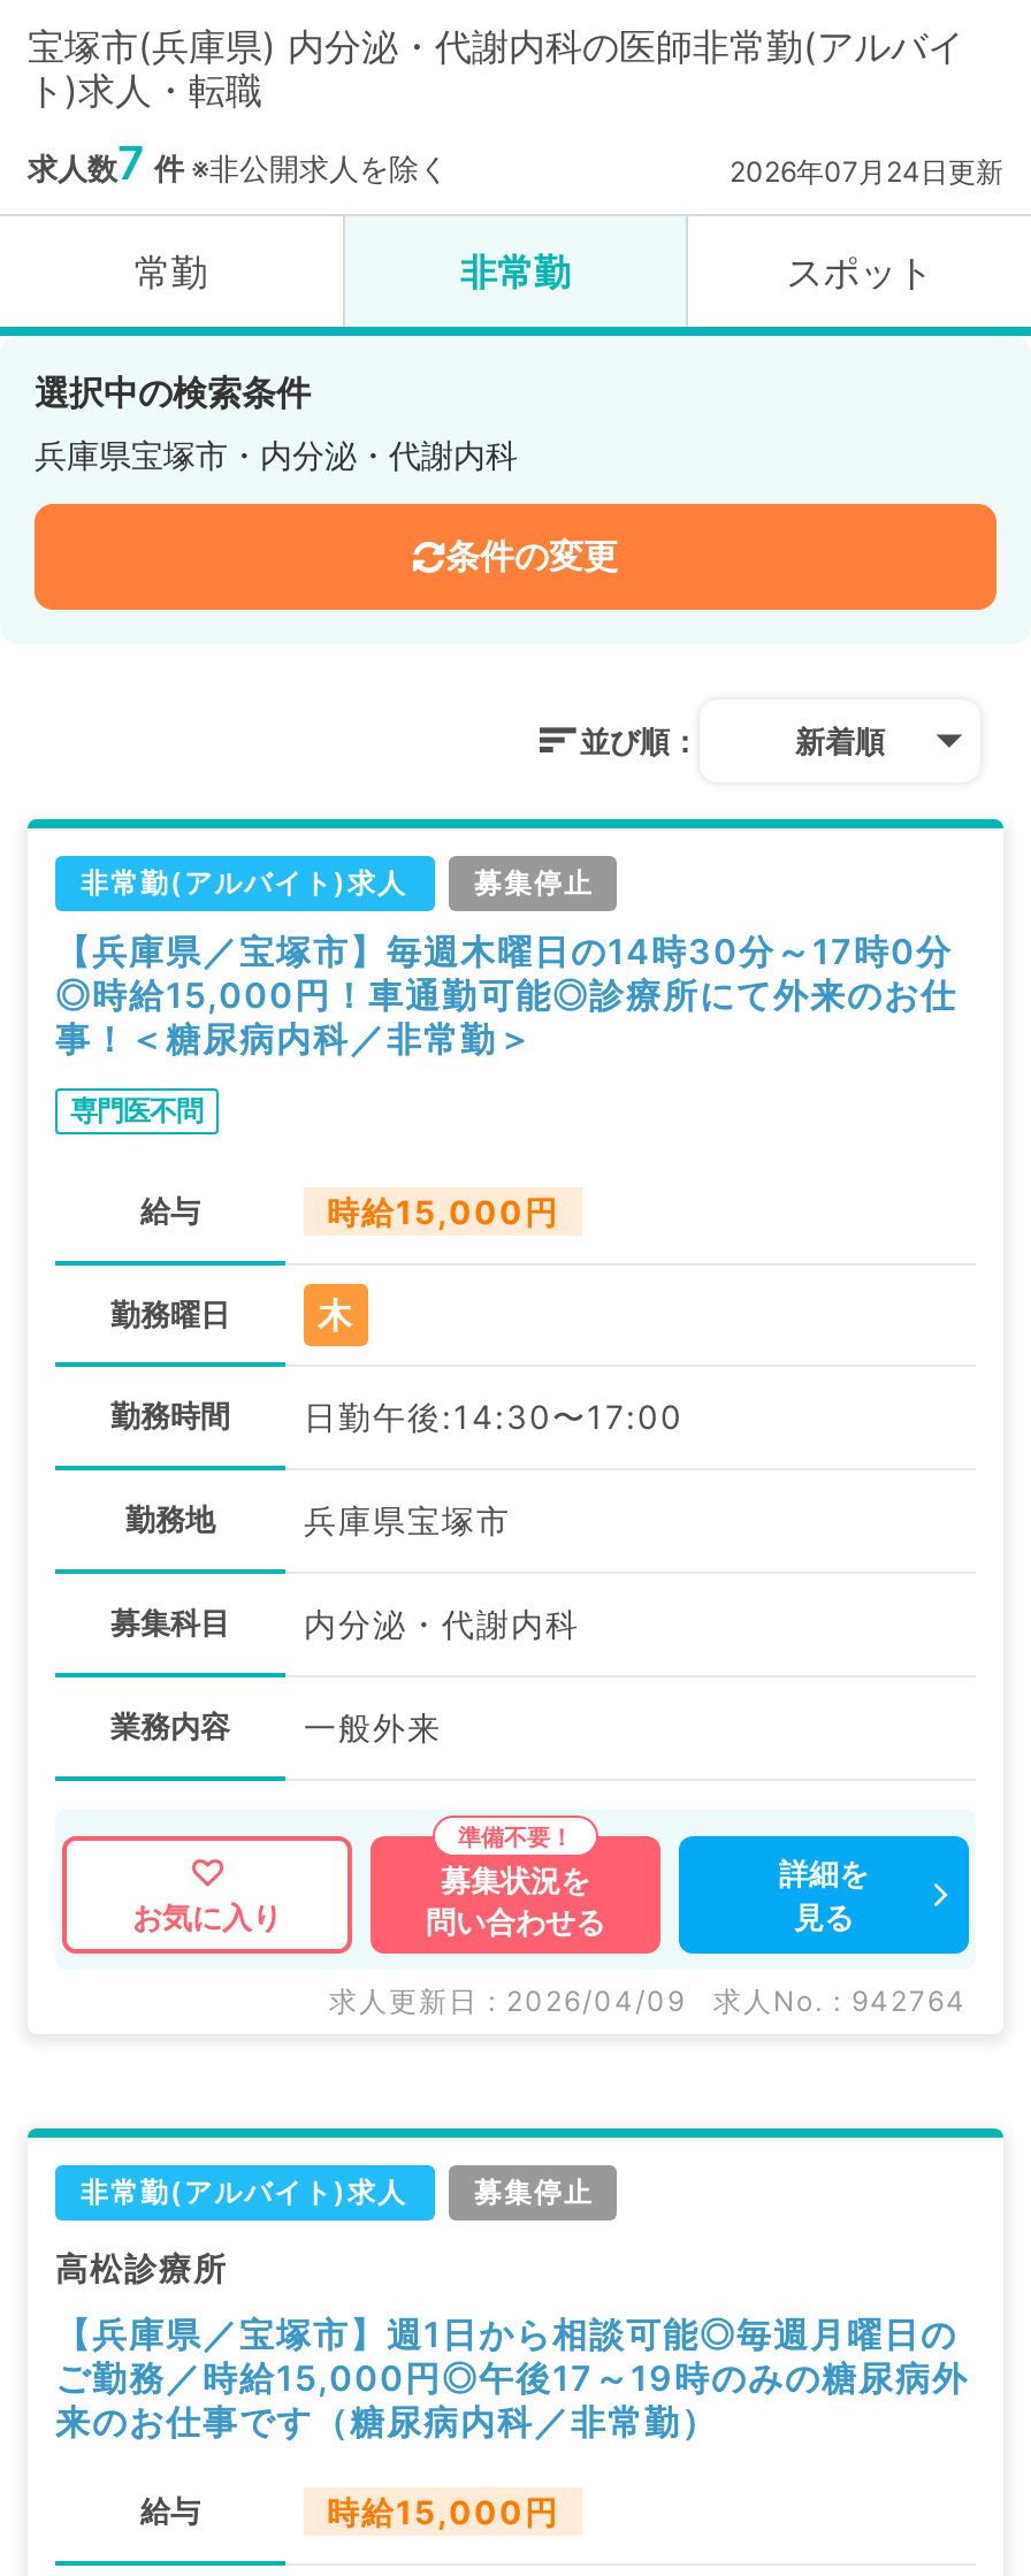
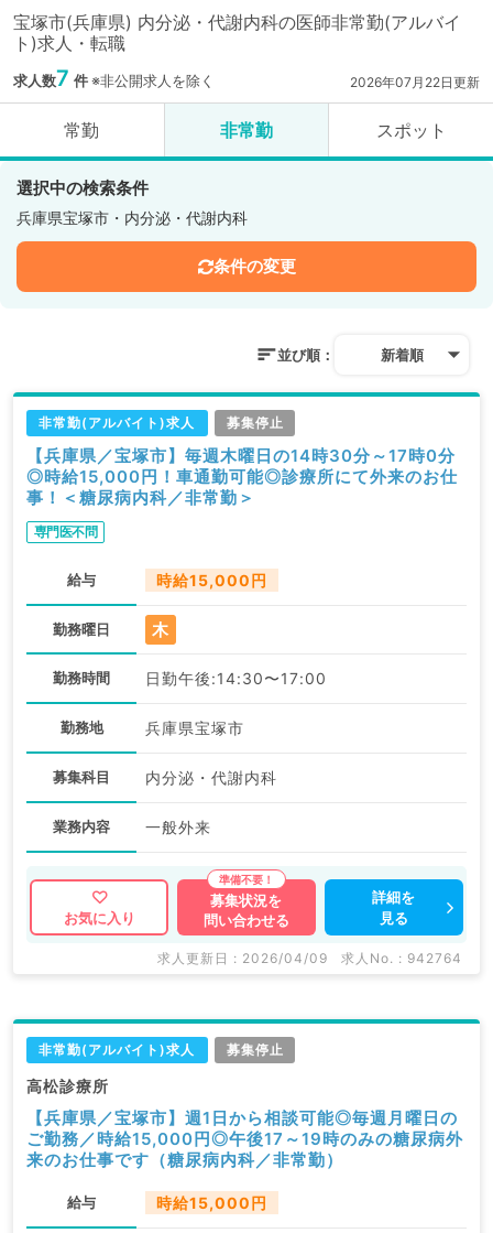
[730,154,1003,189] 2026年07月24日更新 -> [350,74,480,90] 2026年07月22日更新

